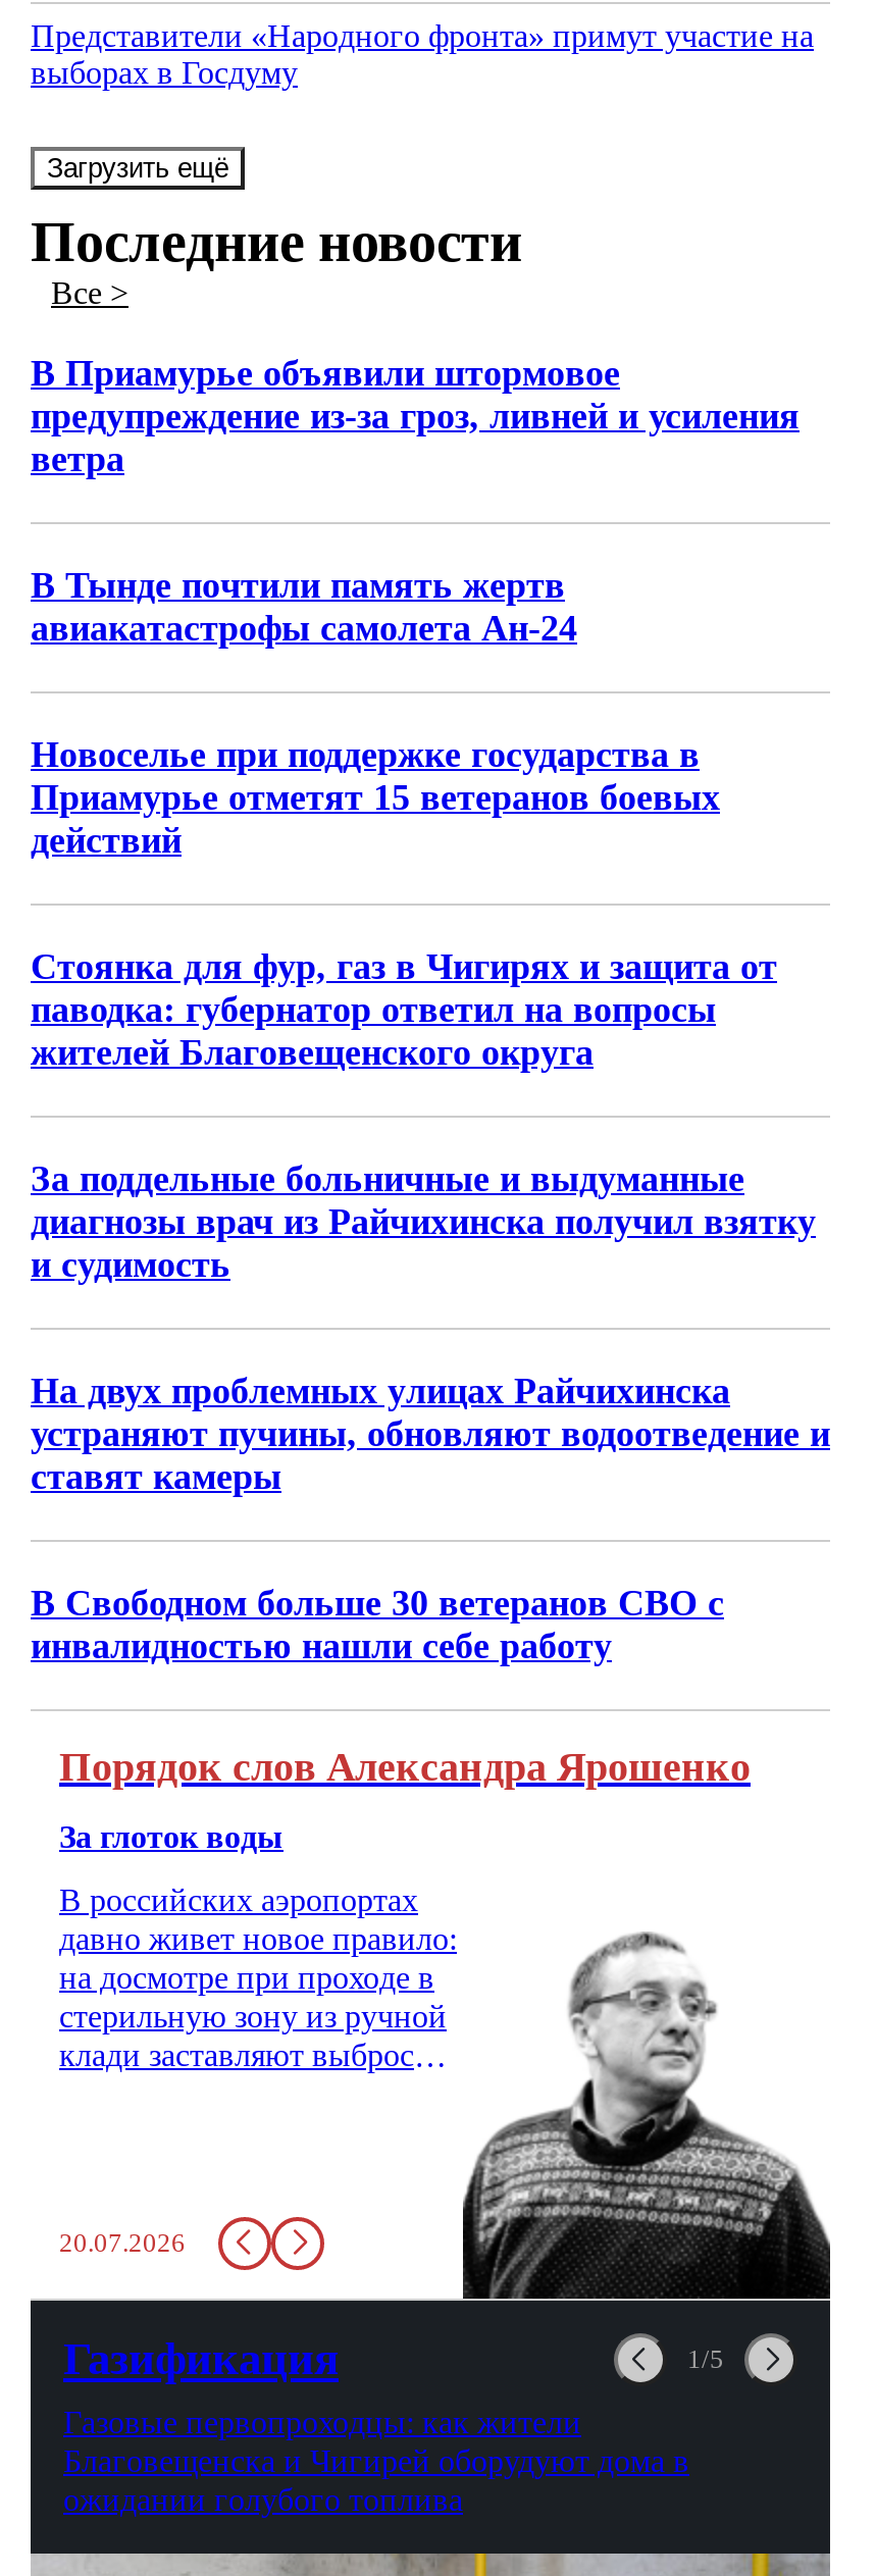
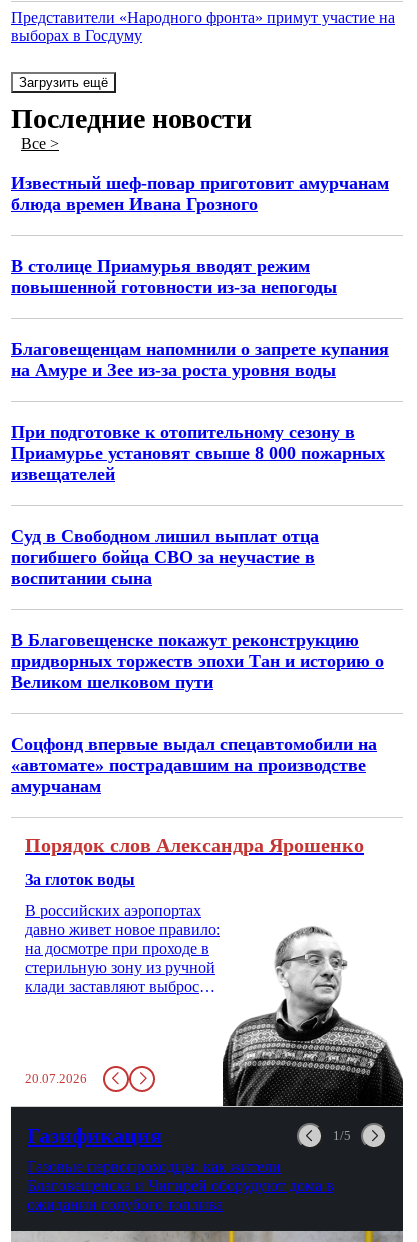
[31,353,800,480] В Приамурье объявили штормовое | предупреждение из-за гроз, ливней и усиления | ветра -> [11,173,389,214] Известный шеф-повар приготовит амурчанам | блюда времен Ивана Грозного
[31,566,577,649] В Тынде почтили память жертв | авиакатастрофы самолета Ан-24 -> [11,256,337,297] В столице Приамурья вводят режим | повышенной готовности из-за непогоды
[31,735,720,861] Новоселье при поддержке государства в | Приамурье отметят 15 ветеранов боевых | действий -> [11,339,389,380] Благовещенцам напомнили о запрете купания | на Амуре и Зее из-за роста уровня воды
[31,947,777,1073] Стоянка для фур, газ в Чигирях и защита от | паводка: губернатор ответил на вопросы | жителей Благовещенского округа -> [11,422,385,484] При подготовке к отопительному сезону в | Приамурье установят свыше 8 000 пожарных | извещателей
[31,1159,816,1286] За поддельные больничные и выдуманные | диагнозы врач из Райчихинска получил взятку | и судимость -> [11,526,319,588] Суд в Свободном лишил выплат отца | погибшего бойца СВО за неучастие в | воспитании сына
[31,1371,830,1498] На двух проблемных улицах Райчихинска | устраняют пучины, обновляют водоотведение и | ставят камеры -> [11,630,384,692] В Благовещенске покажут реконструкцию | придворных торжеств эпохи Тан и историю о | Великом шелковом пути
[31,1583,724,1667] В Свободном больше 30 ветеранов СВО с | инвалидностью нашли себе работу -> [11,734,377,796] Соцфонд впервые выдал спецавтомобили на | «автомате» пострадавшим на производстве | амурчанам

